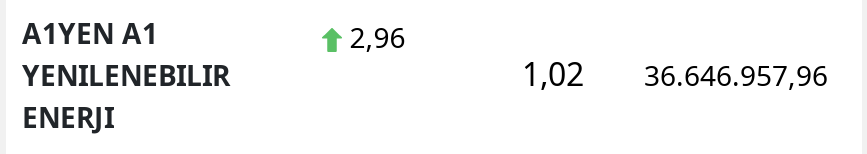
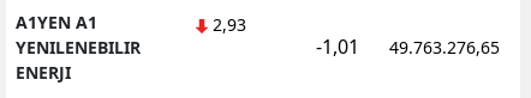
[350,18,406,56] 2,96 -> [212,13,246,36] 2,93
[522,52,584,96] 1,02 -> [316,33,359,60] -1,01
[644,56,828,94] 36.646.957,96 -> [389,36,500,59] 49.763.276,65

